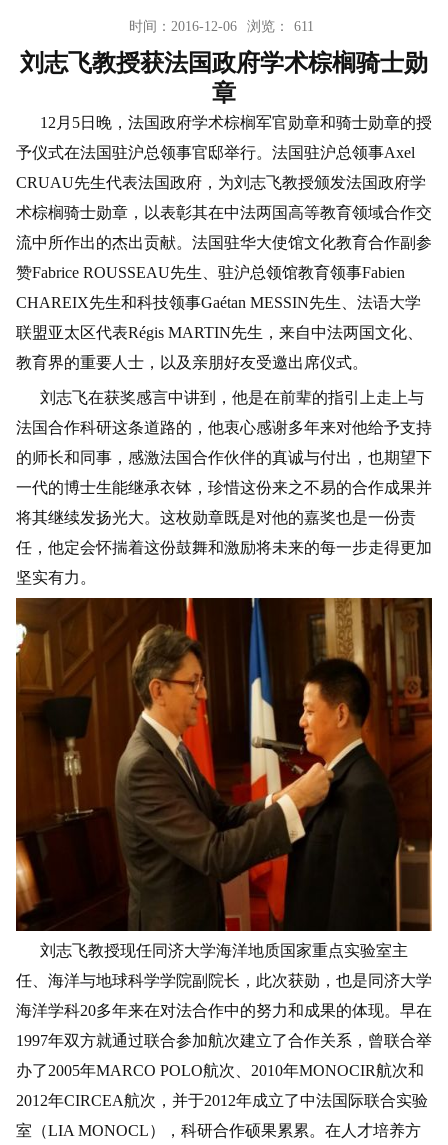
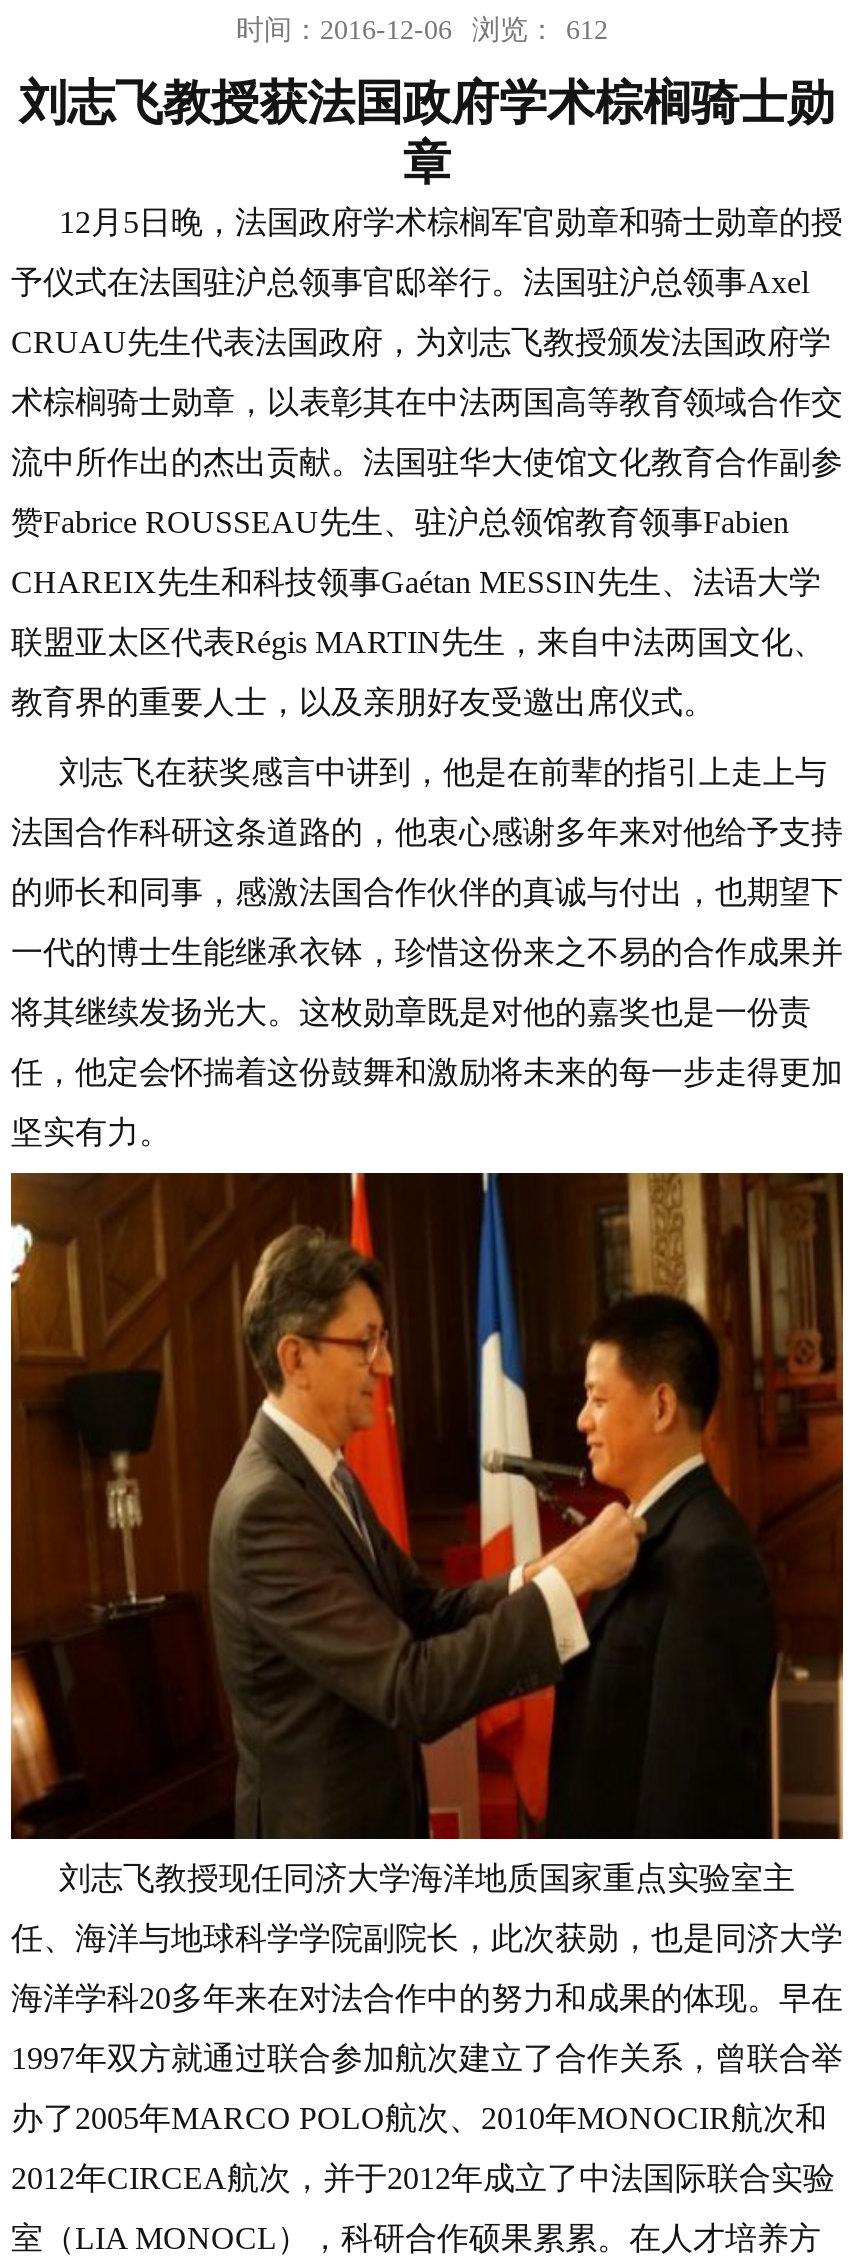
[129,19,314,34] 时间：2016-12-06 浏览： 611 -> [236,15,608,45] 时间：2016-12-06 浏览： 612

